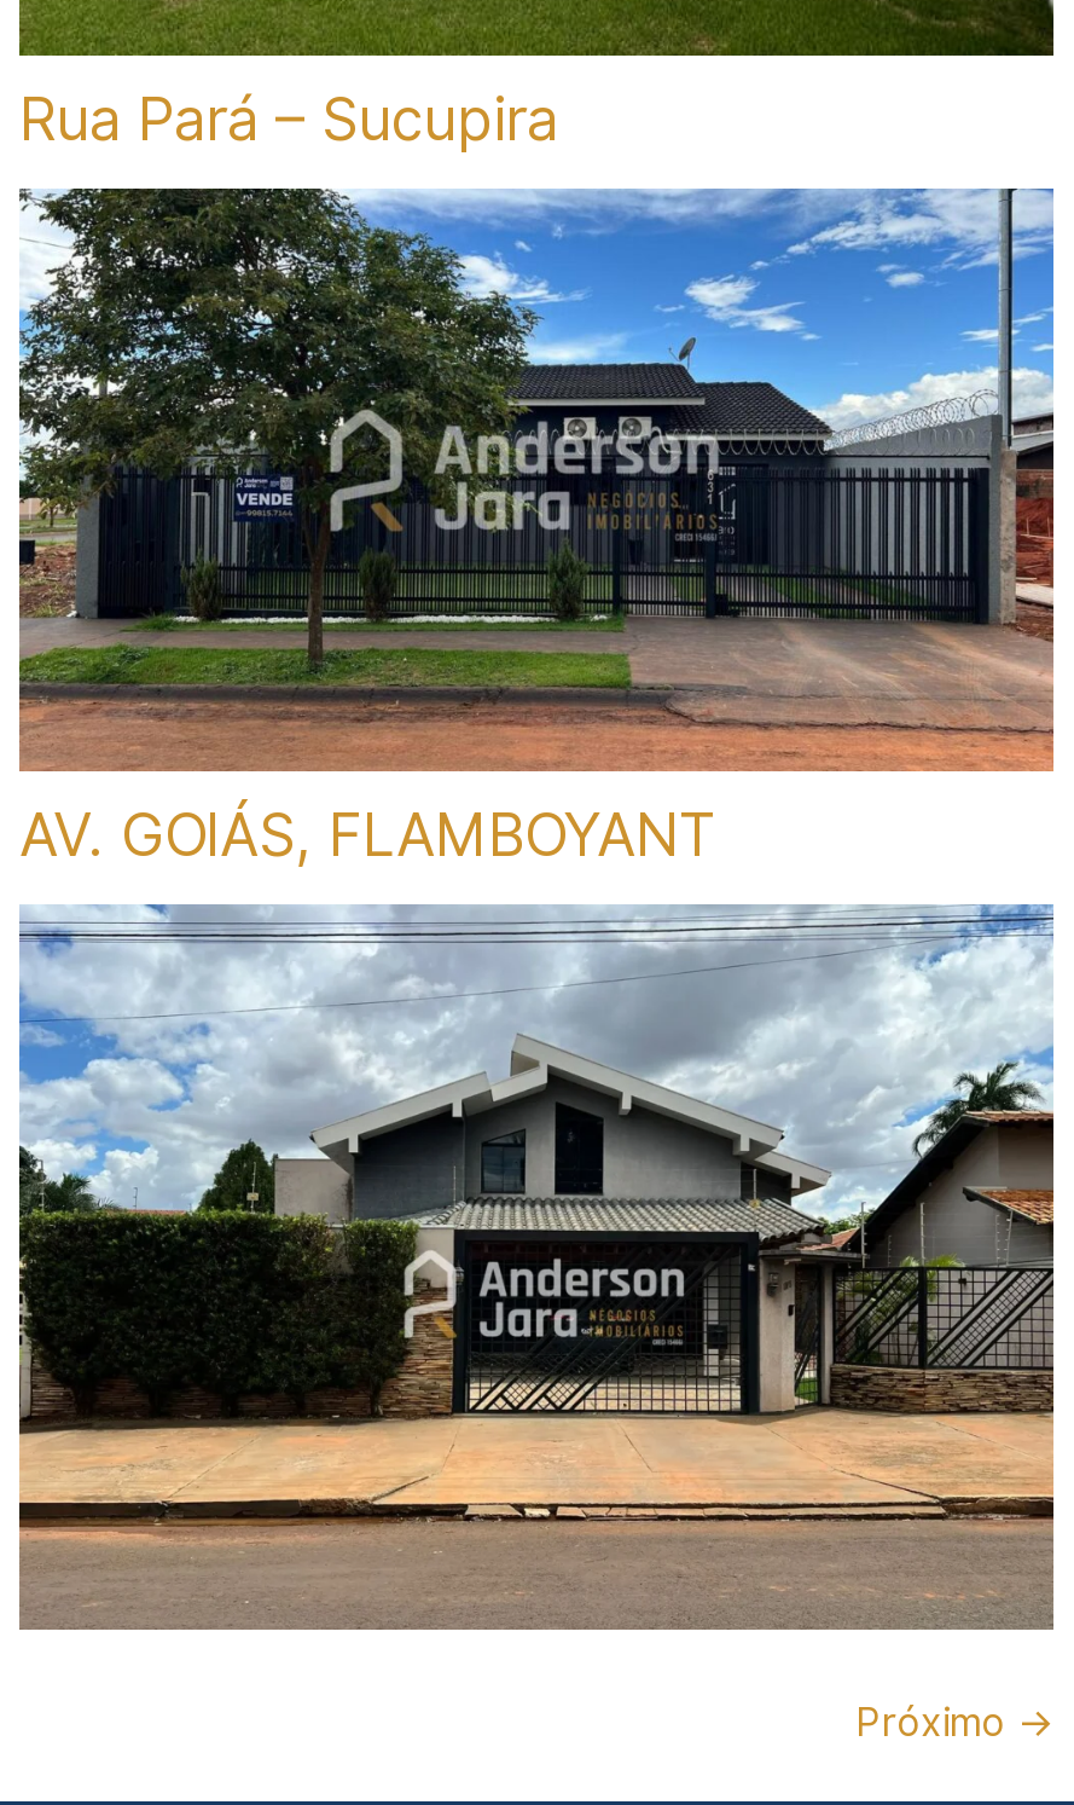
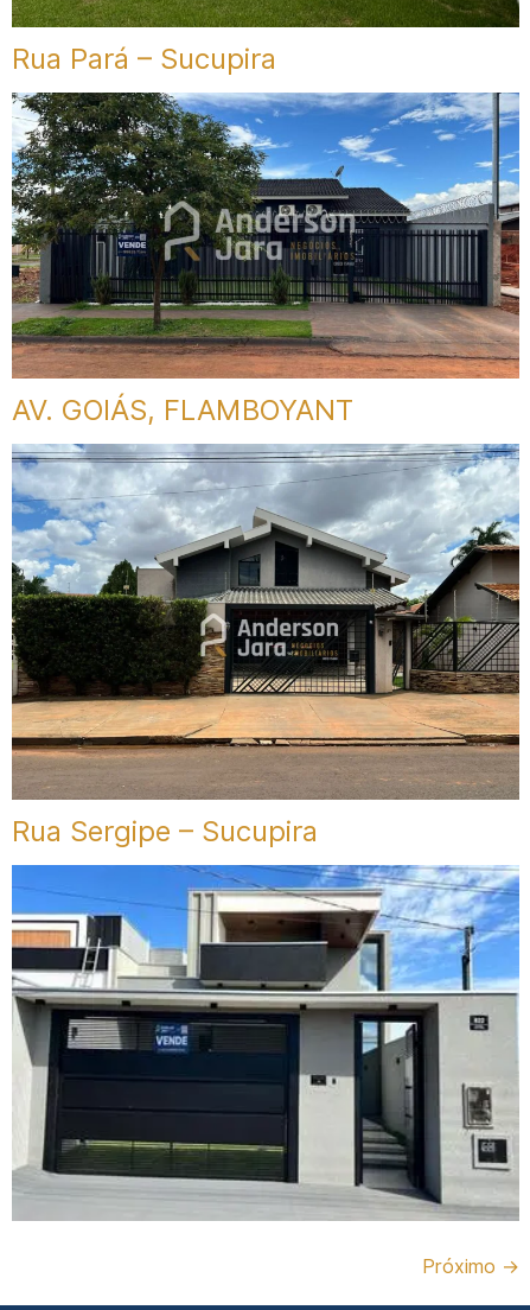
none -> [11,865,521,1220] [image]
none -> [12,814,318,848] Rua Sergipe – Sucupira

